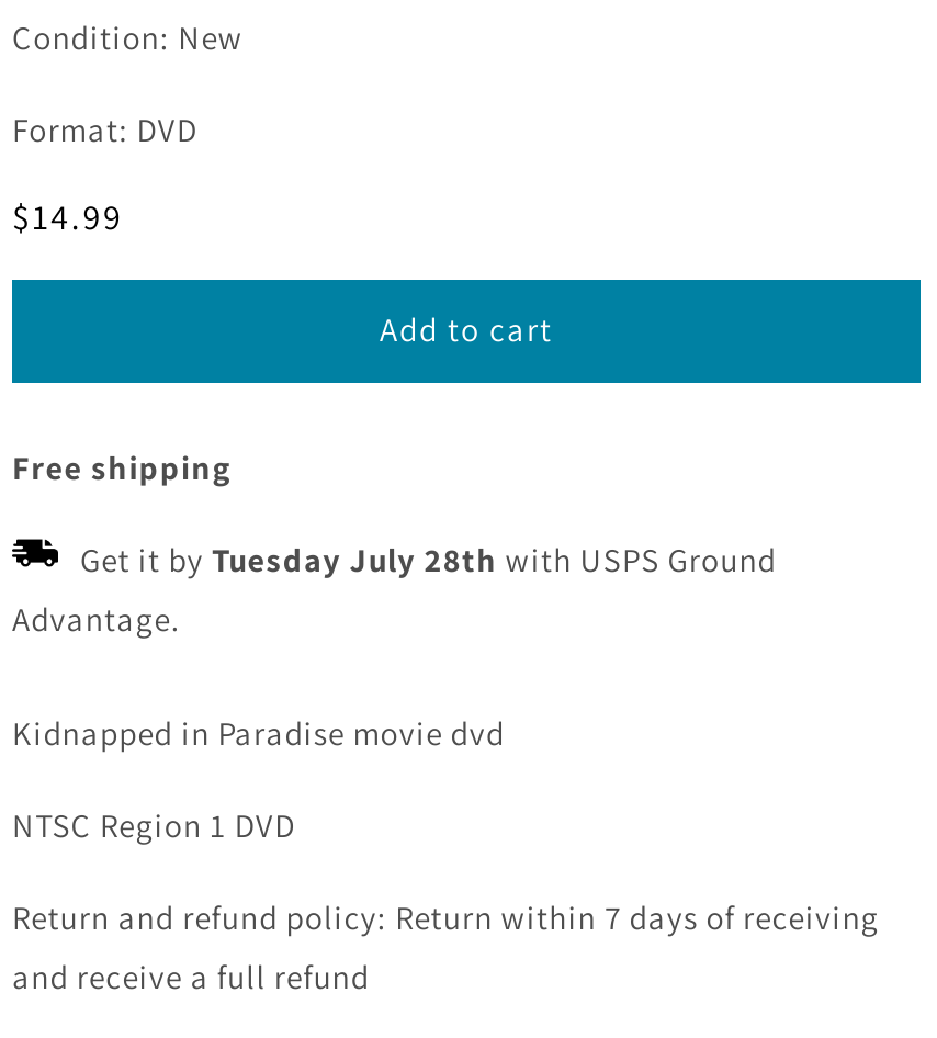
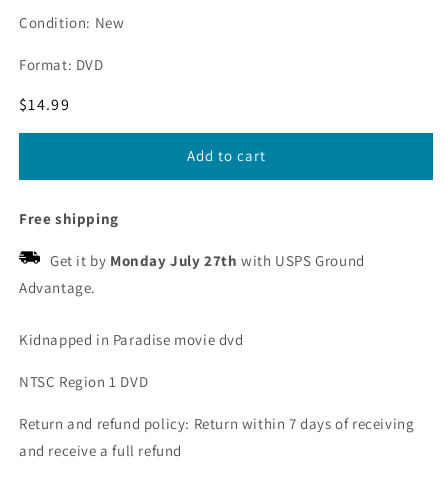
[80,538,777,580] Get it by Tuesday July 28th with USPS Ground -> [50,251,365,270] Get it by Monday July 27th with USPS Ground

